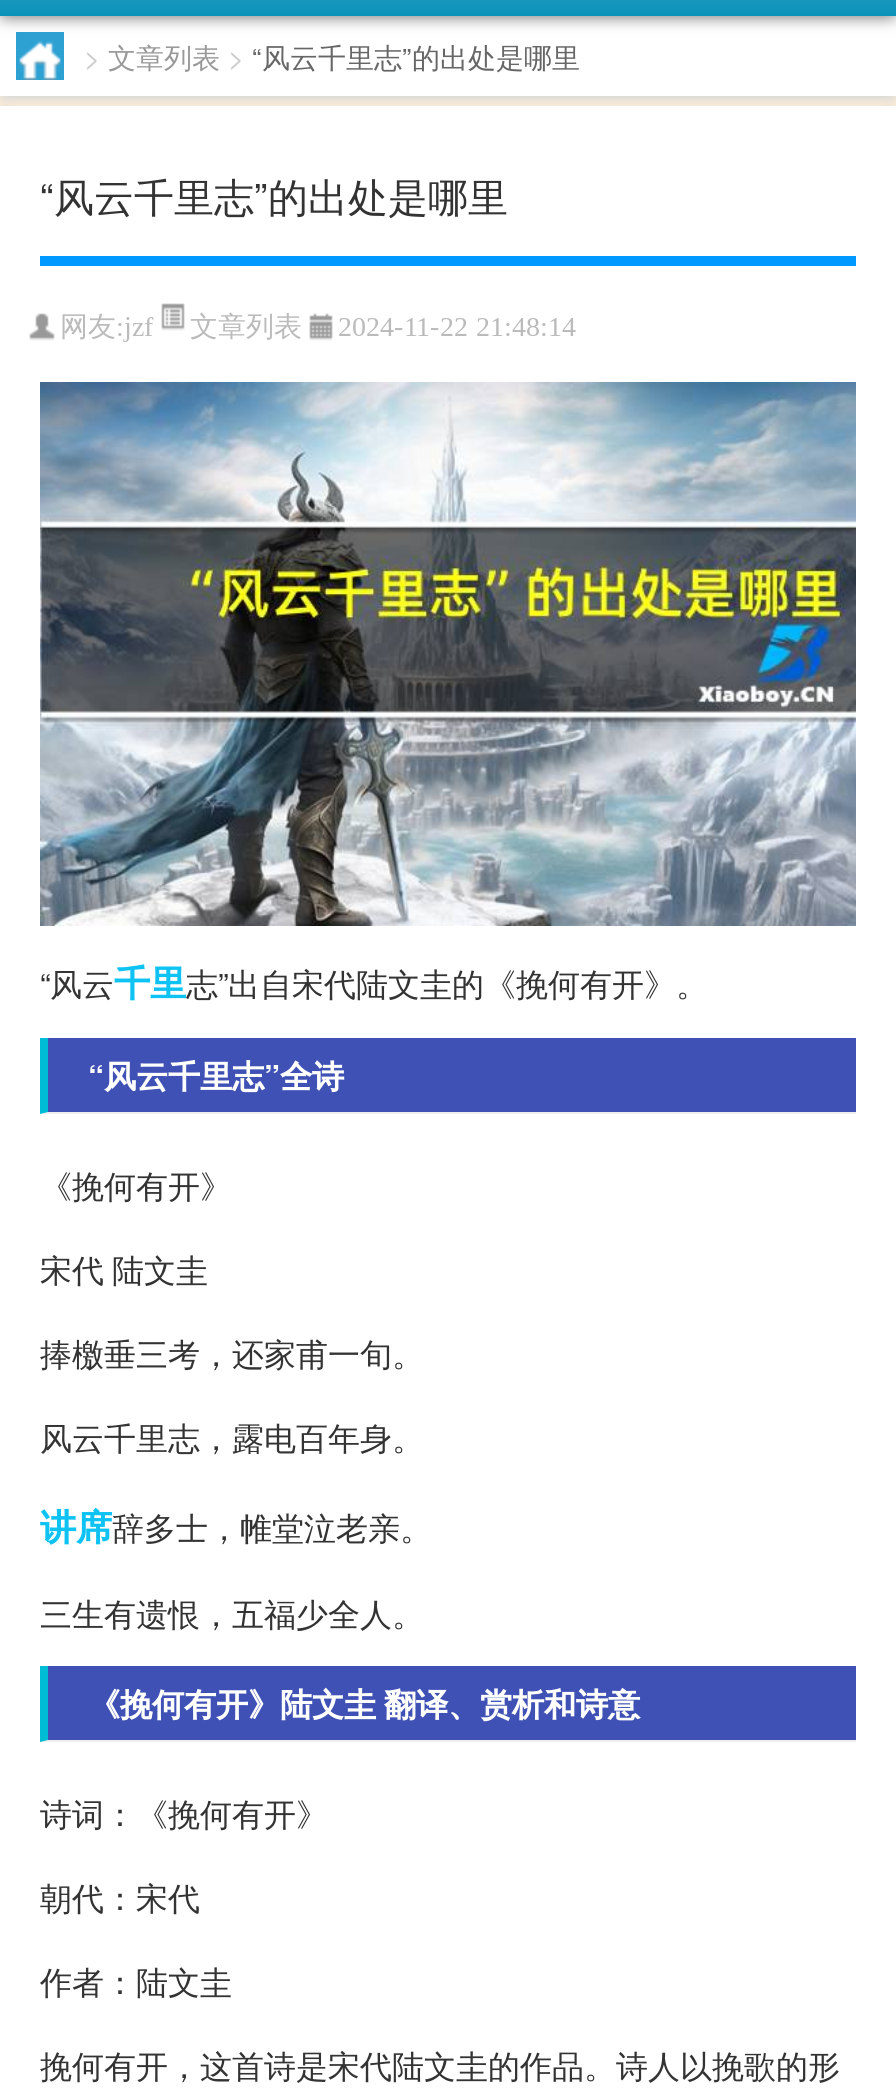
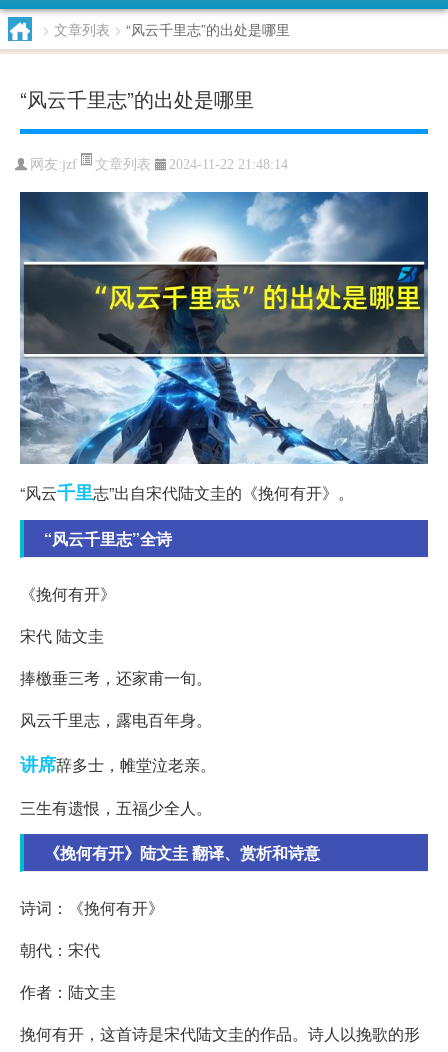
[40,380,858,928] [image] -> [20,191,428,465] [image]

